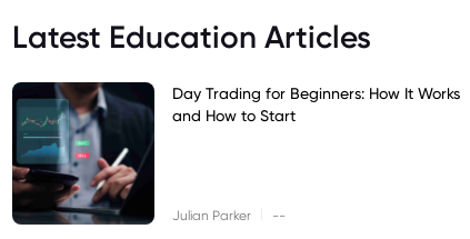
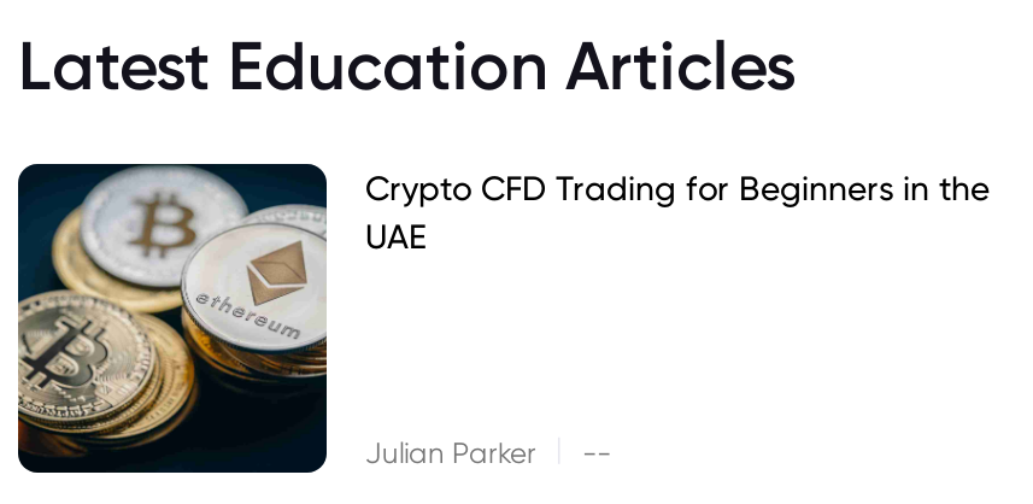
[11,82,460,226] [image] | Day Trading for Beginners: How It Works | and How to Start -> [16,164,990,473] [image] | Crypto CFD Trading for Beginners in the | UAE

